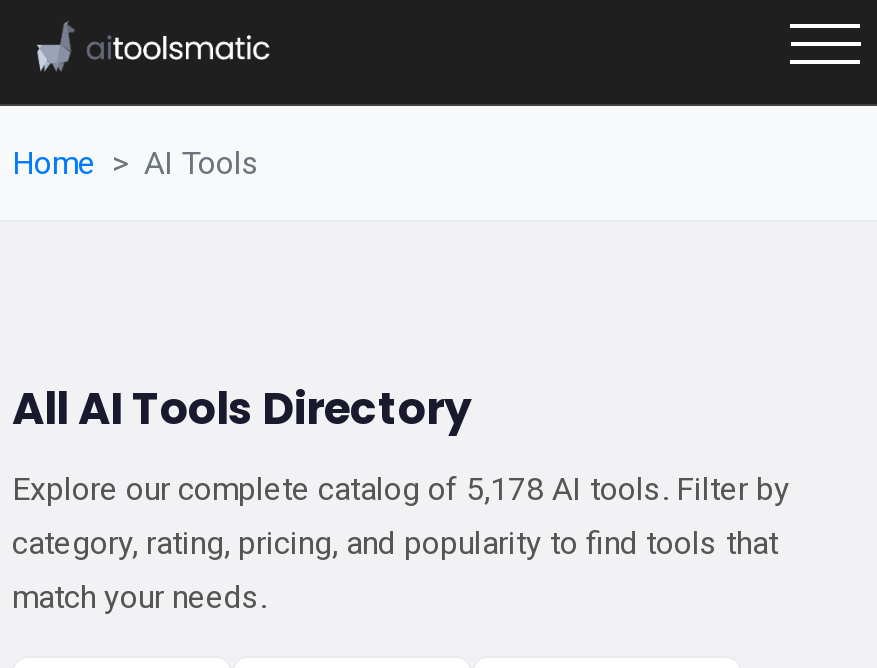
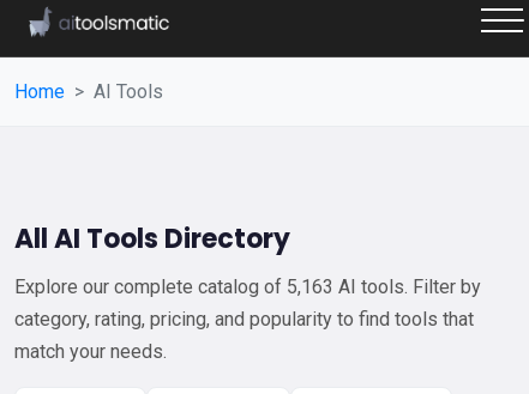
[12,470,790,508] Explore our complete catalog of 5,178 AI tools. Filter by -> [14,275,481,298] Explore our complete catalog of 5,163 AI tools. Filter by

